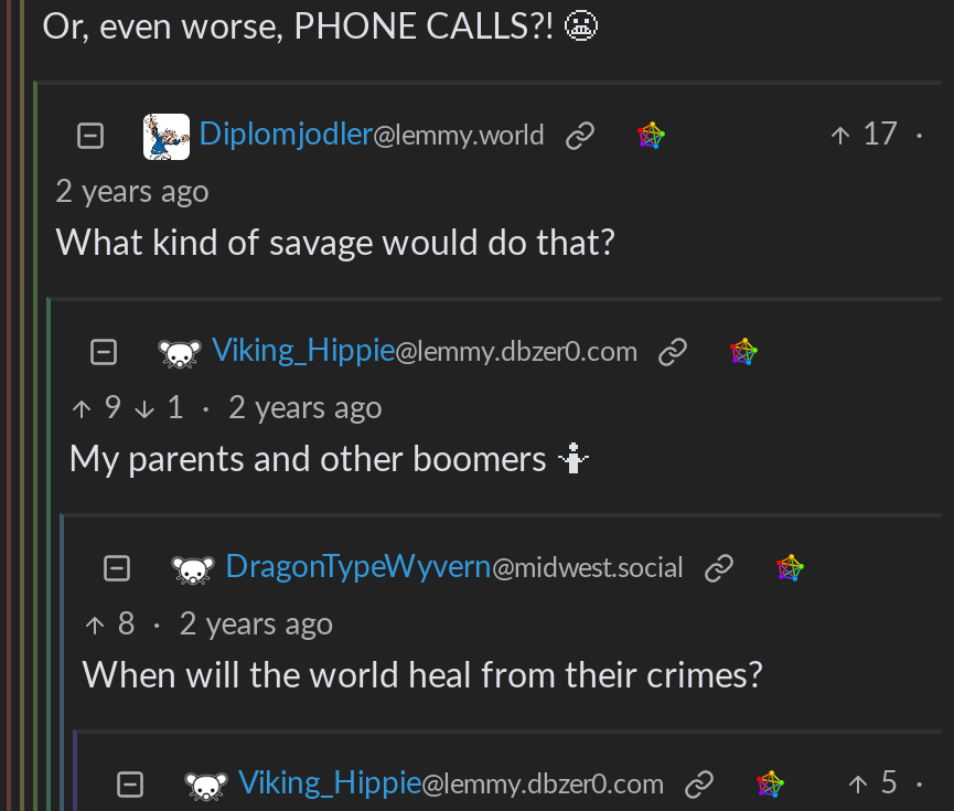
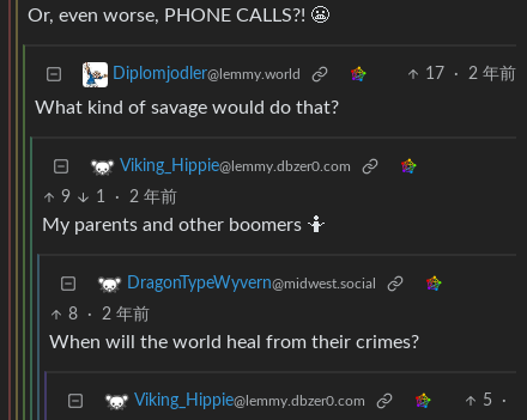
[55,121,924,210] 17 · | 2 years ago -> [425,66,516,83] 17 · 2 年前
[104,395,383,426] 9 1 · 2 years ago -> [61,190,177,206] 9 1 · 2 年前
[117,611,334,642] 8 · 2 years ago -> [69,307,150,324] 8 · 2 年前

